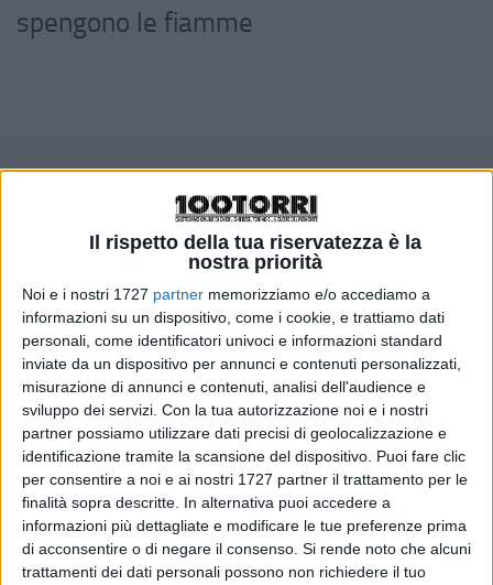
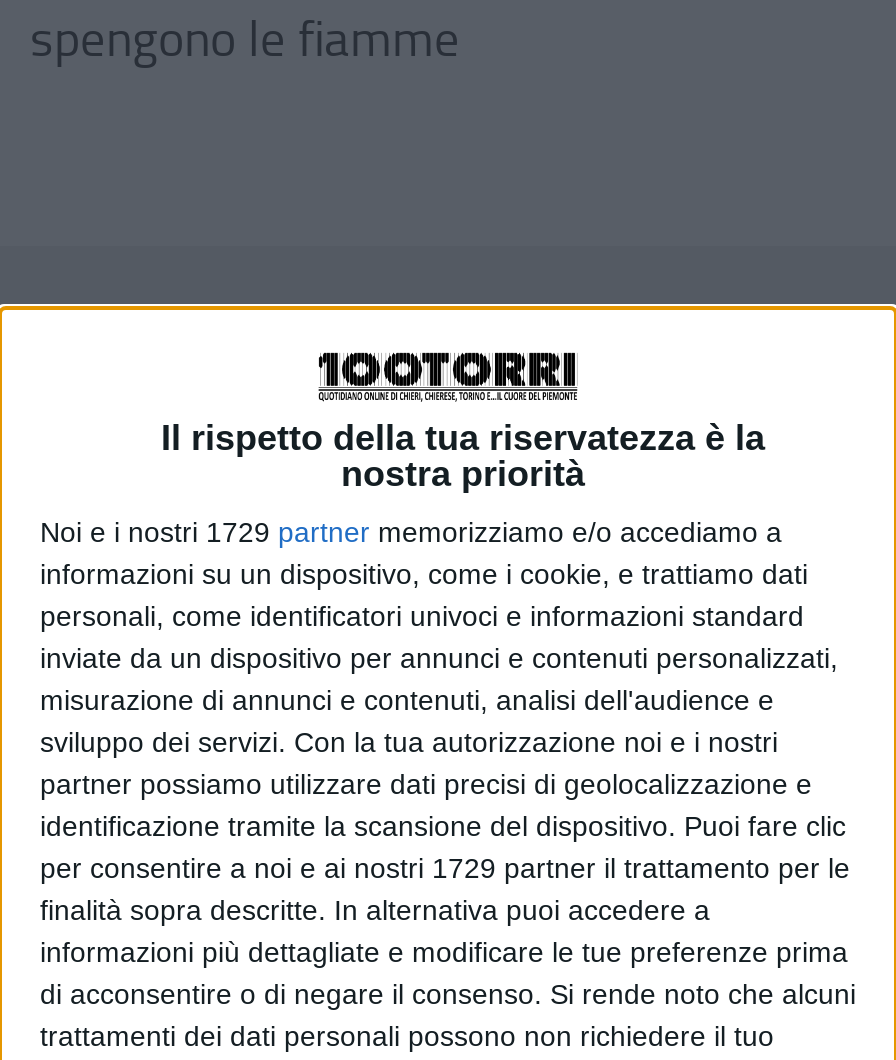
[22,285,430,303] Noi e i nostri 1727 partner memorizziamo e/o accediamo a -> [40,516,782,548] Noi e i nostri 1729 partner memorizziamo e/o accediamo a
[22,470,468,488] per consentire a noi e ai nostri 1727 partner il trattamento per le -> [40,852,850,884] per consentire a noi e ai nostri 1729 partner il trattamento per le

